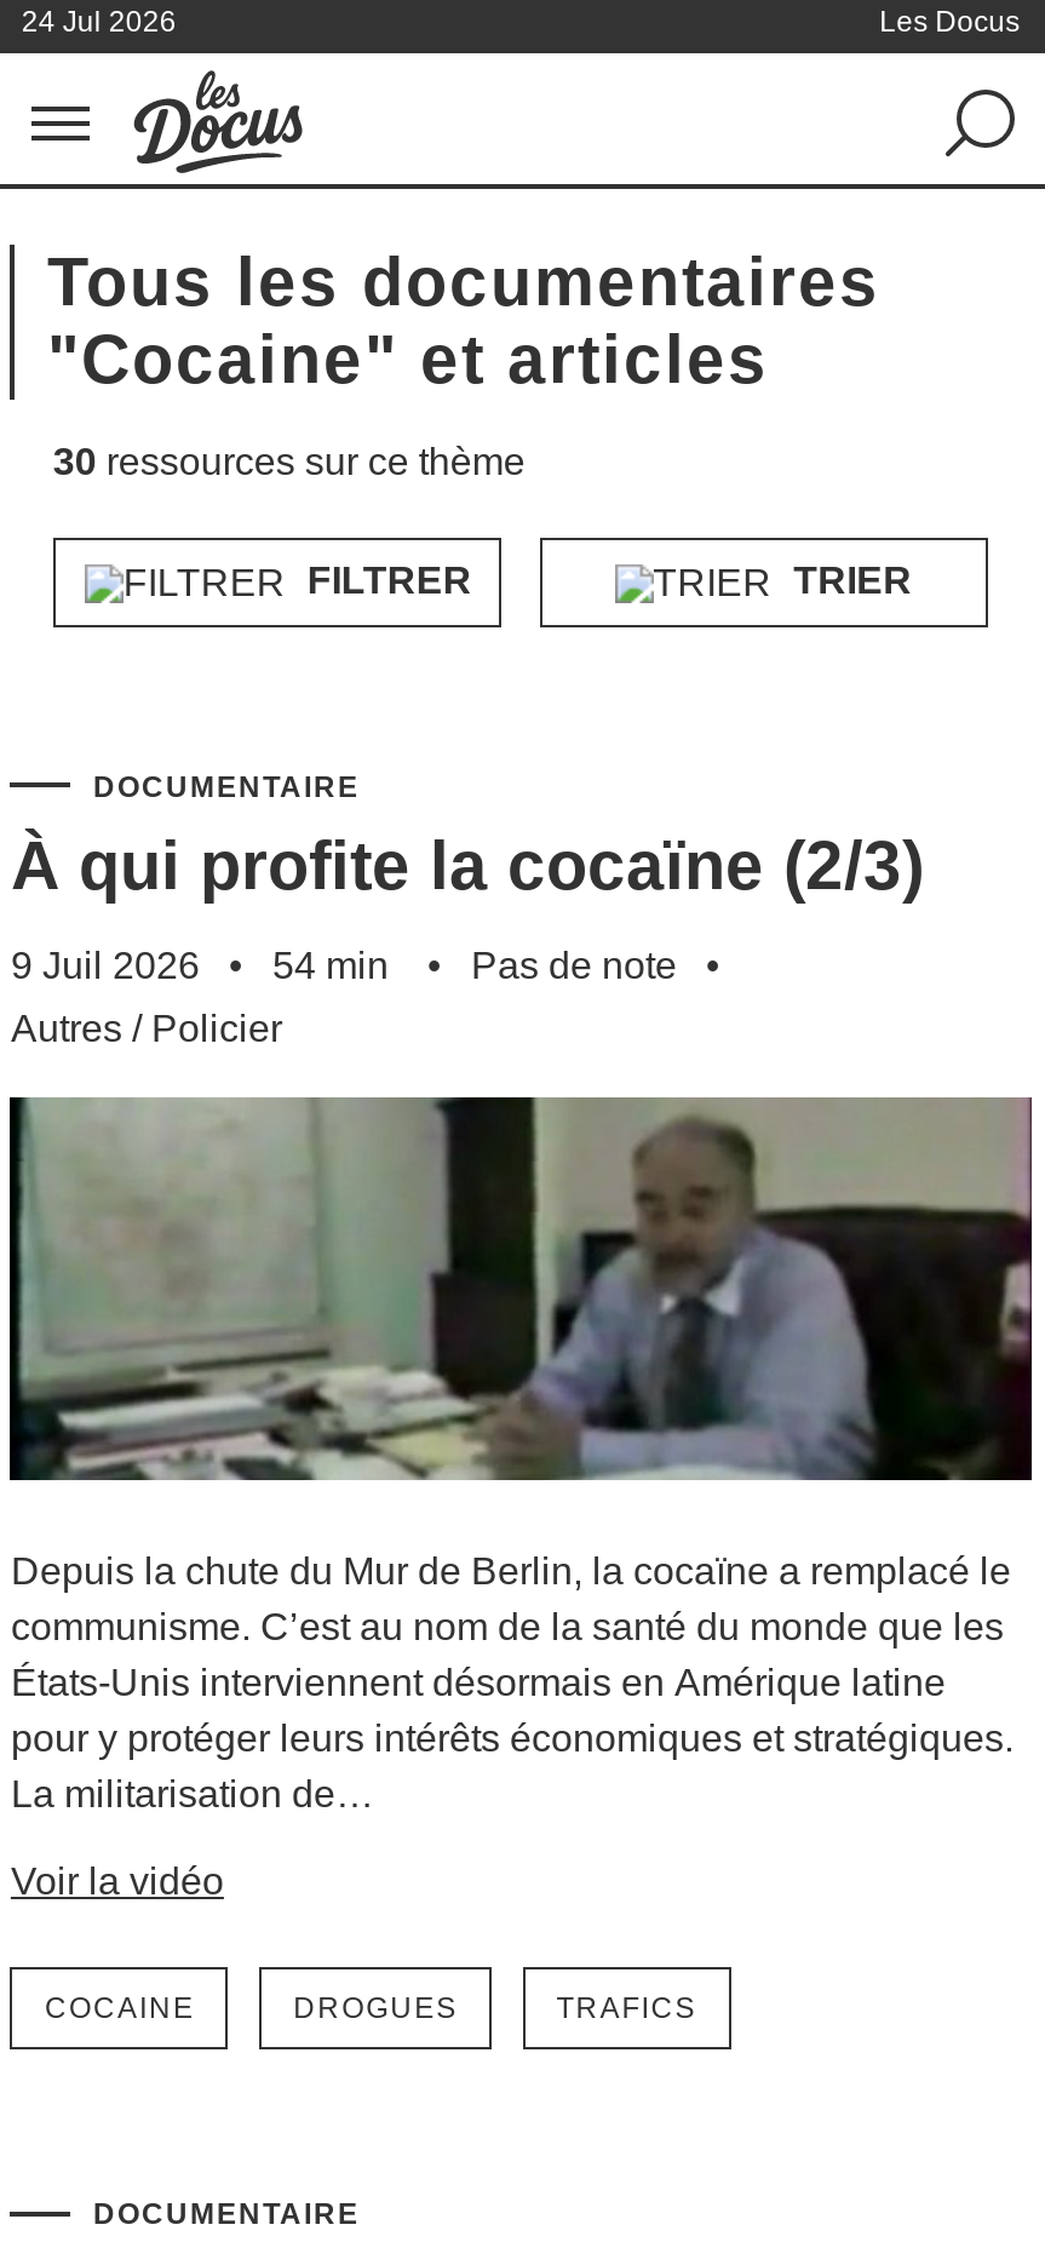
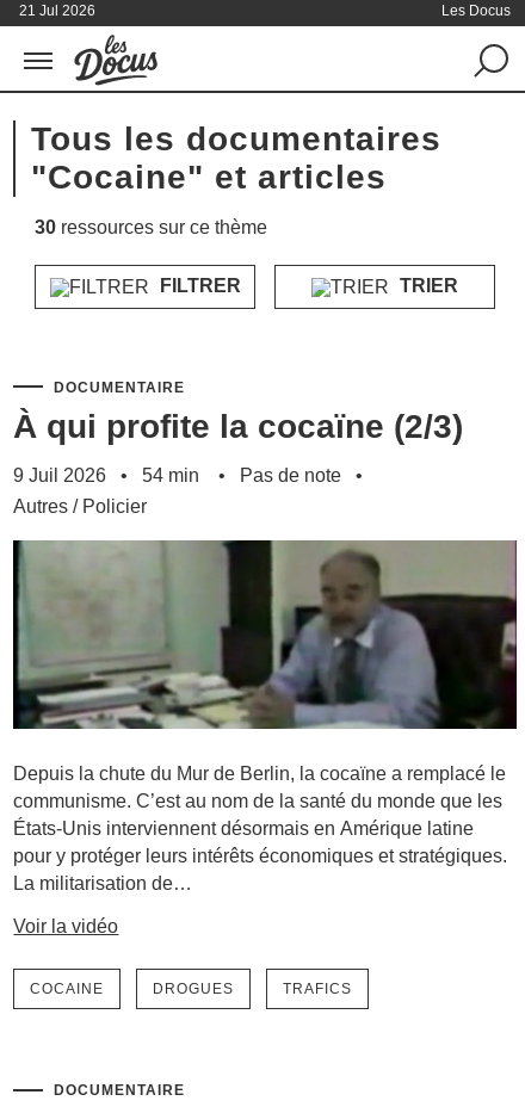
[22,5,177,39] 24 Jul 2026 -> [19,2,95,19] 21 Jul 2026

